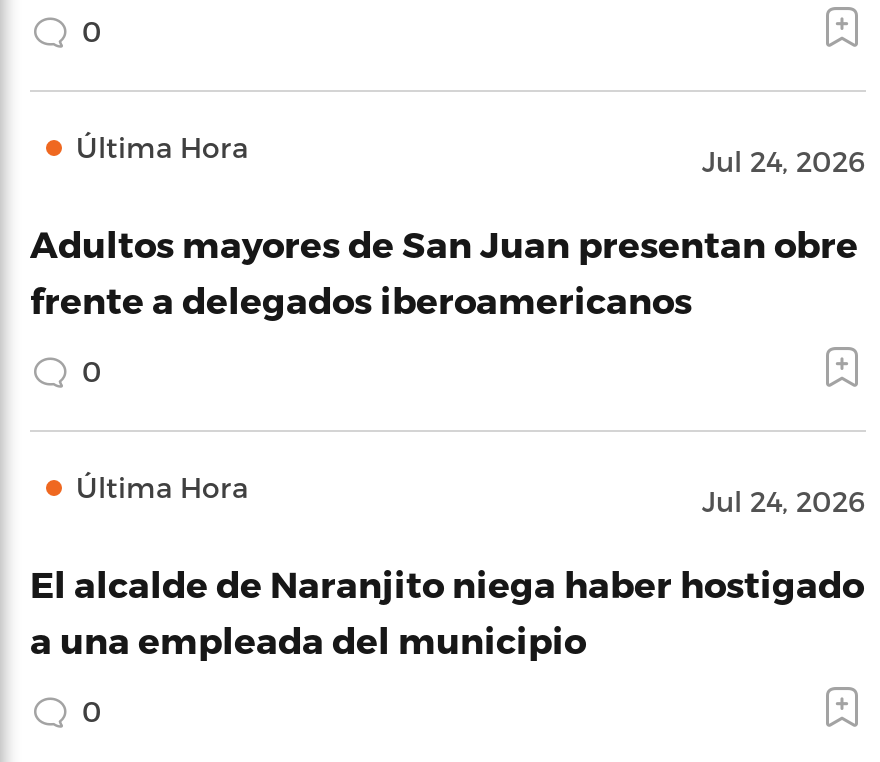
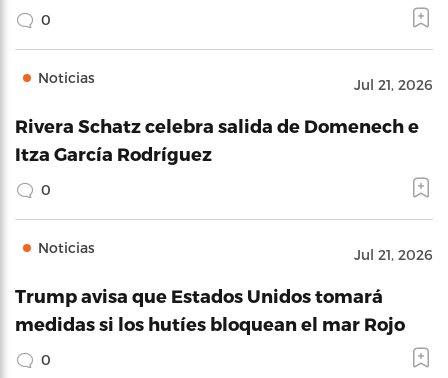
[76,130,866,178] Última Hora | Jul 24, 2026 -> [38,69,433,93] Noticias | Jul 21, 2026
[30,222,858,320] Adultos mayores de San Juan presentan obre | frente a delegados iberoamericanos -> [15,115,419,164] Rivera Schatz celebra salida de Domenech e | Itza García Rodríguez
[76,470,866,518] Última Hora | Jul 24, 2026 -> [38,239,433,263] Noticias | Jul 21, 2026
[30,562,864,660] El alcalde de Naranjito niega haber hostigado | a una empleada del municipio -> [15,285,405,334] Trump avisa que Estados Unidos tomará | medidas si los hutíes bloquean el mar Rojo

